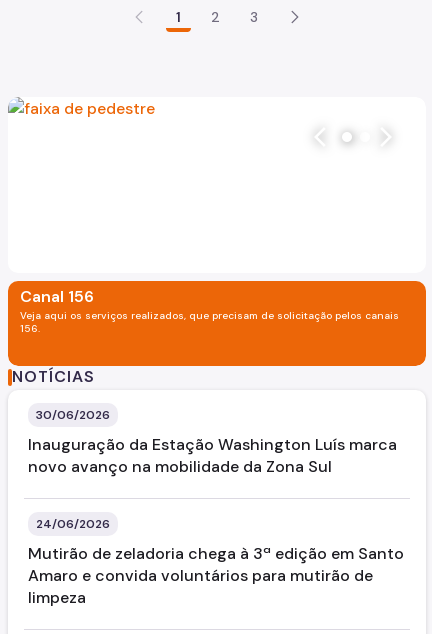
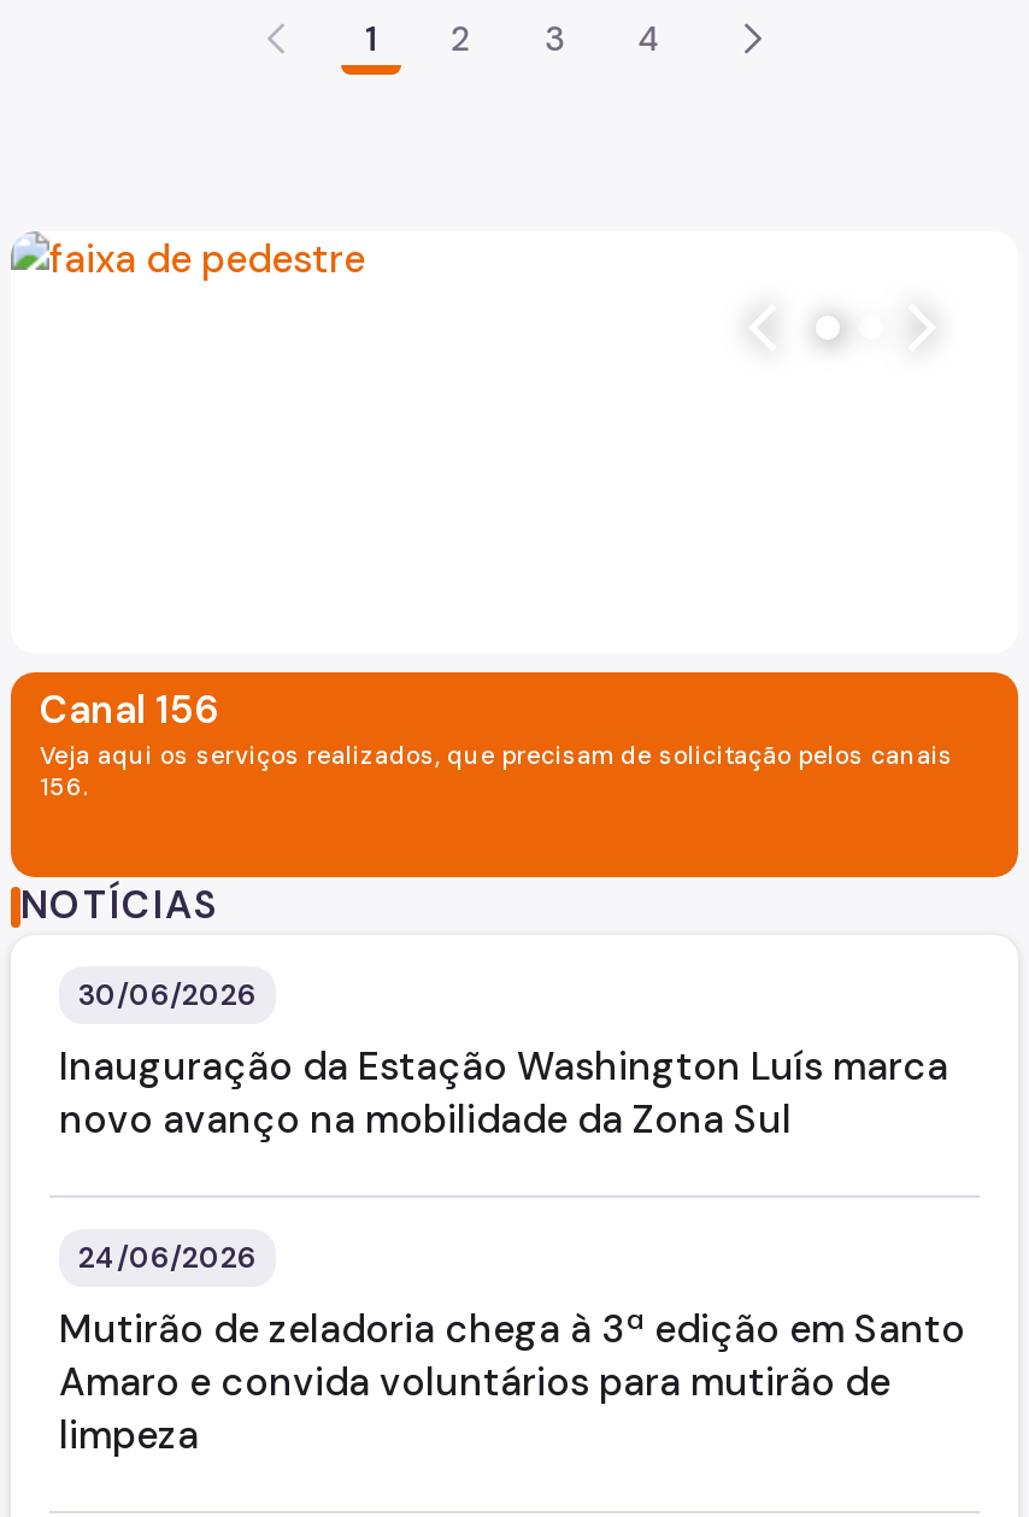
none -> [638,17,663,60] 4

